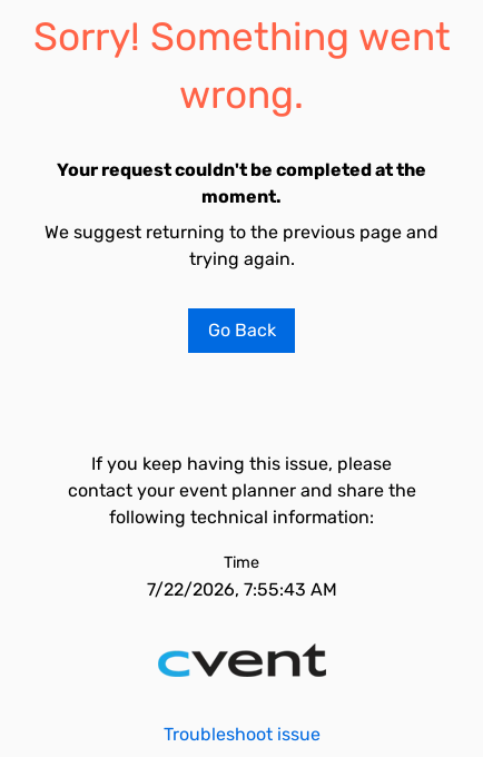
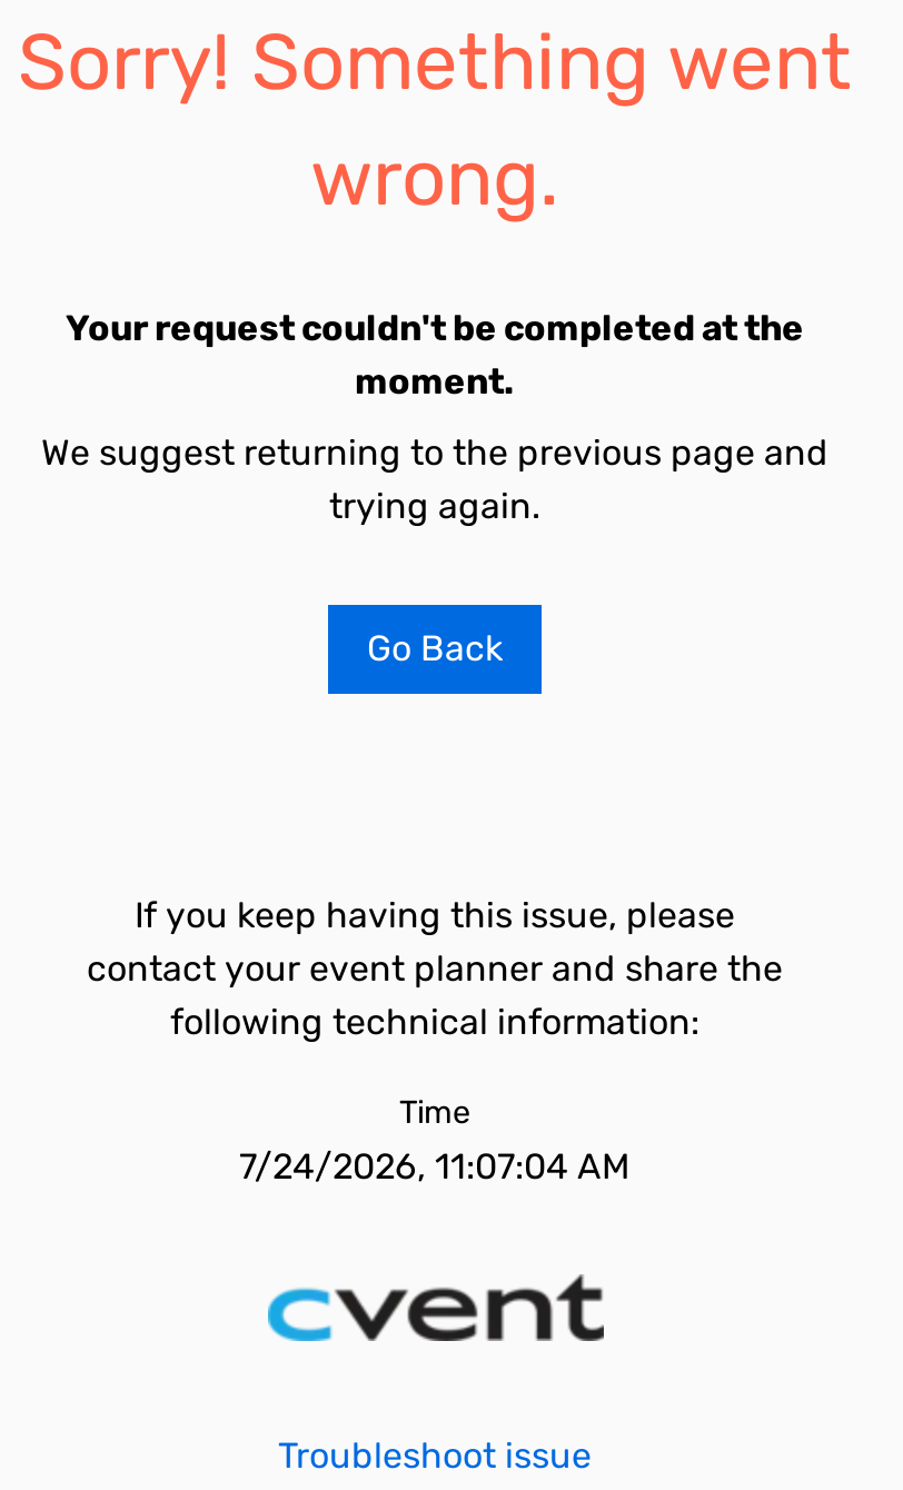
[146,579,337,600] 7/22/2026, 7:55:43 AM -> [239,1145,631,1188] 7/24/2026, 11:07:04 AM

